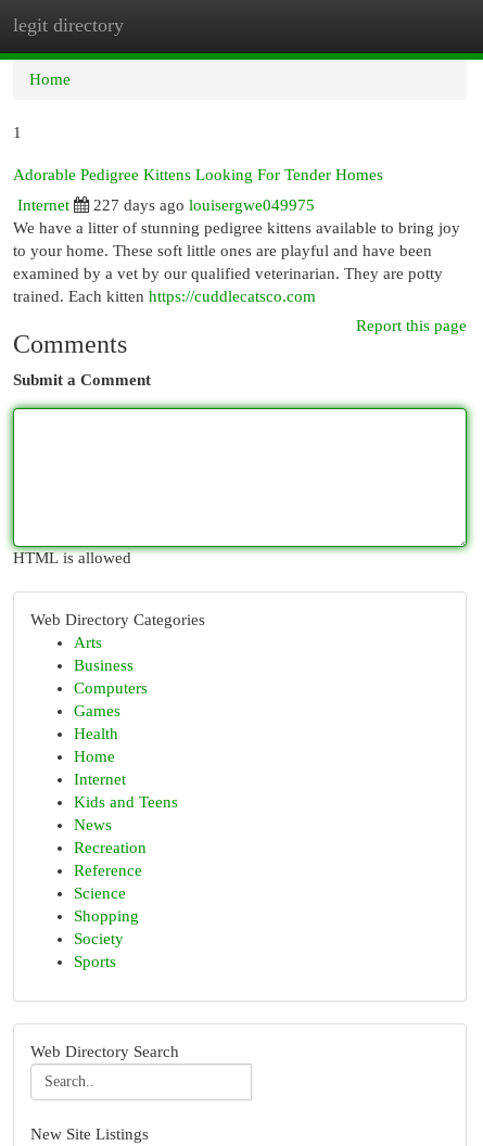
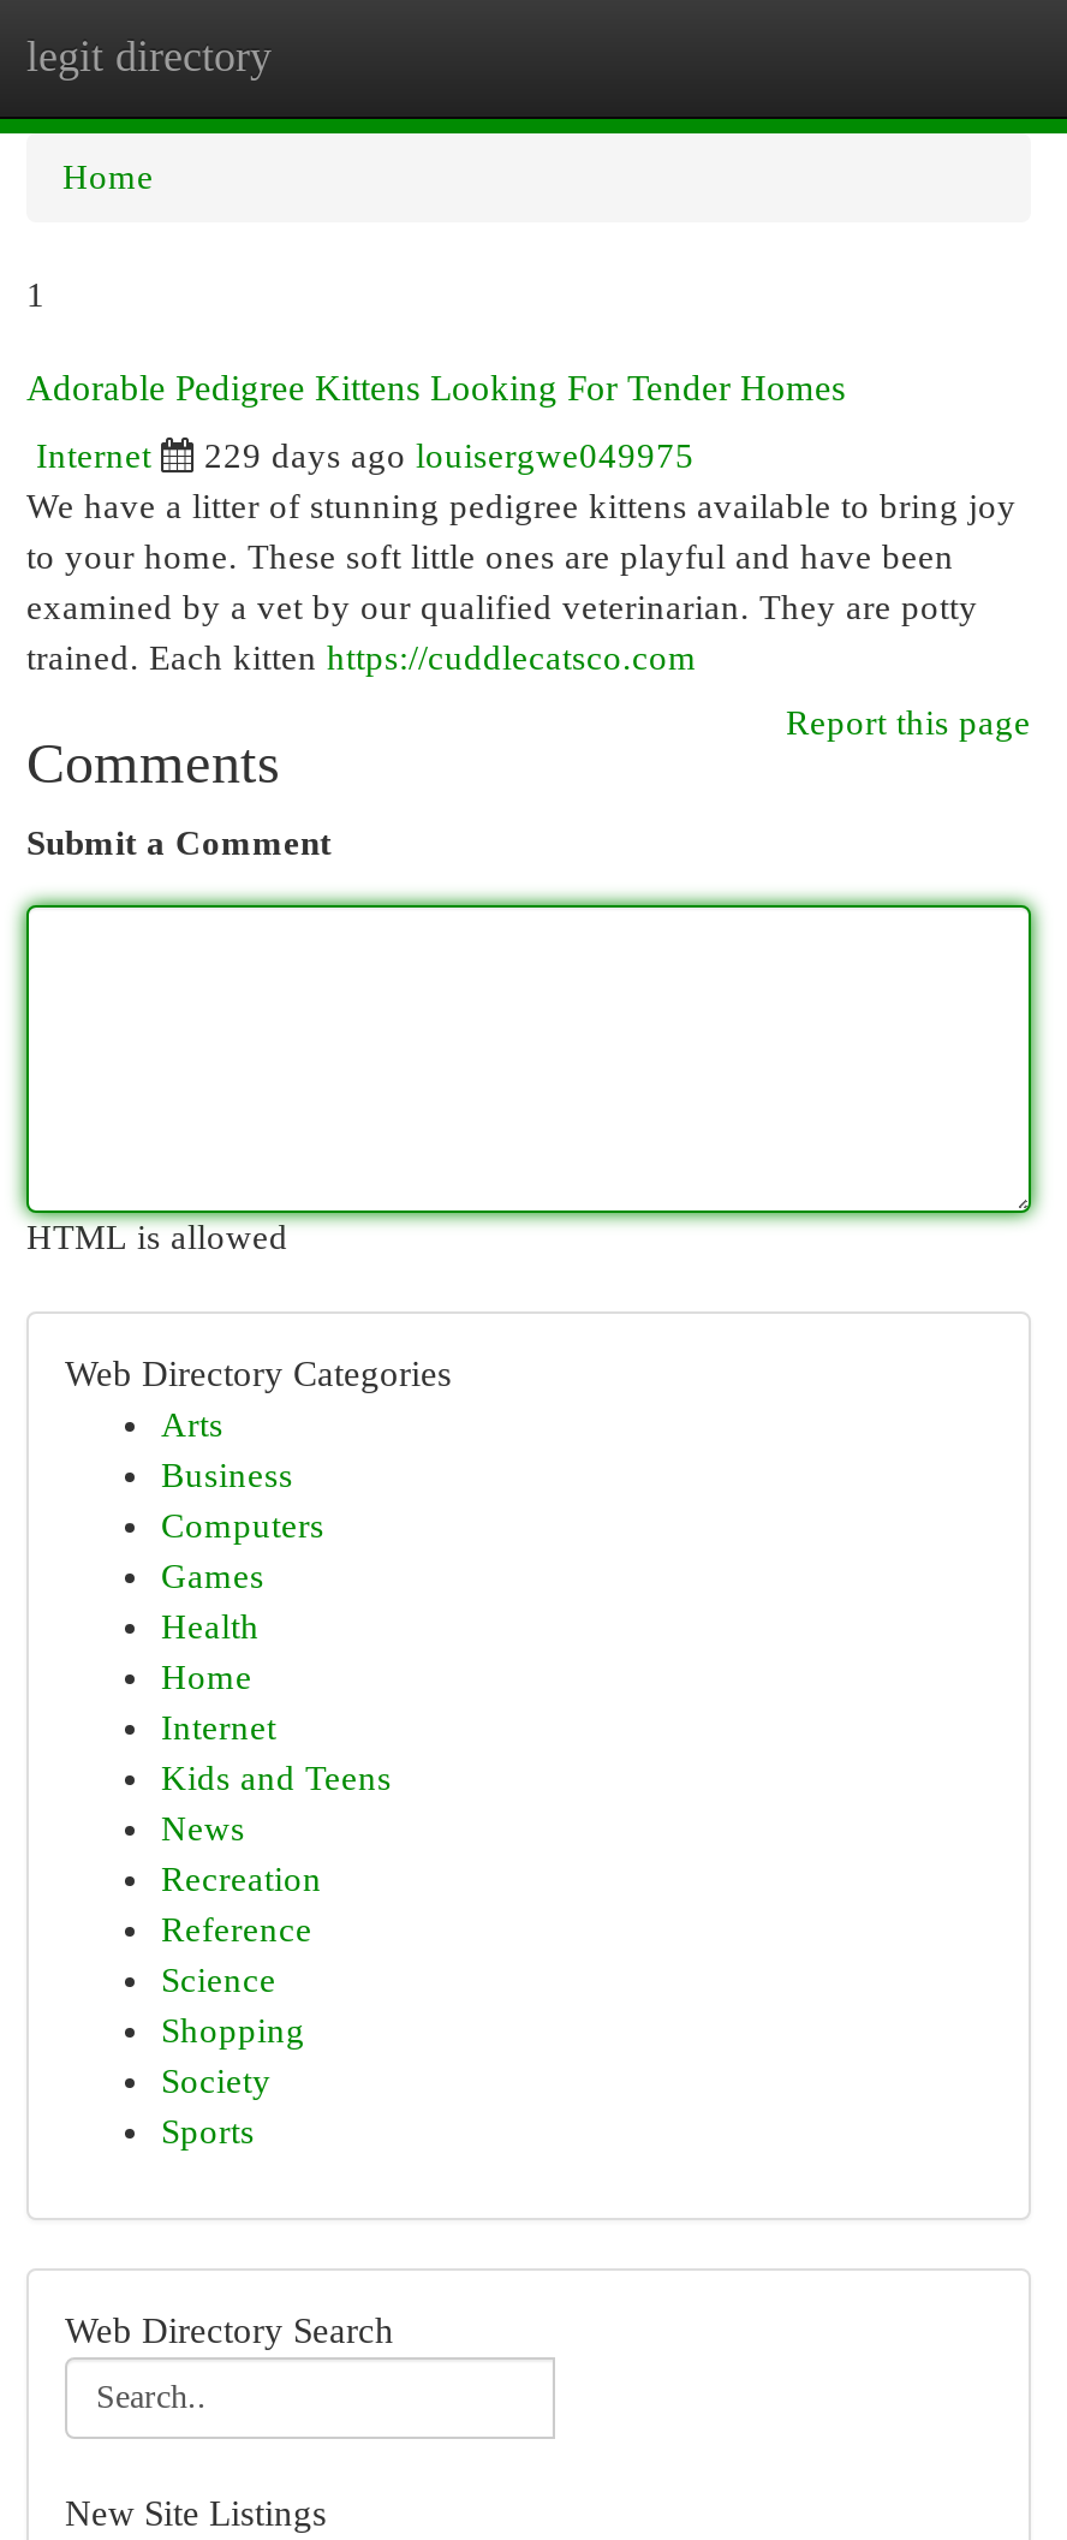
[93,196,315,214] 227 days ago louisergwe049975 -> [204,436,695,475] 229 days ago louisergwe049975

